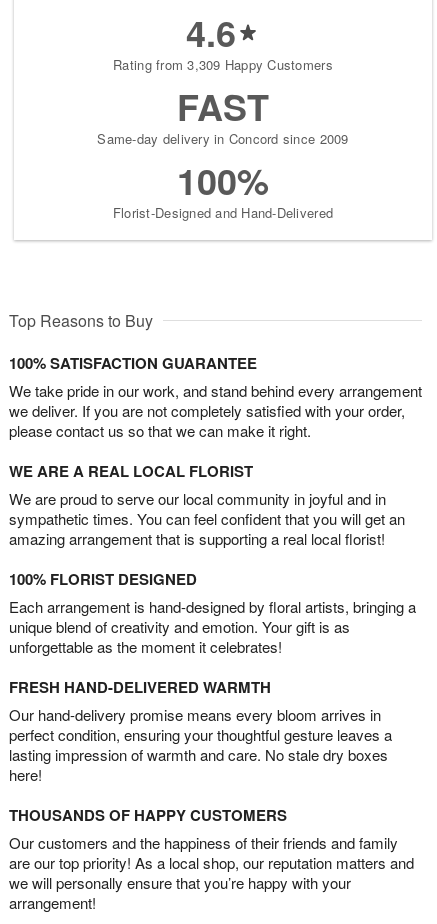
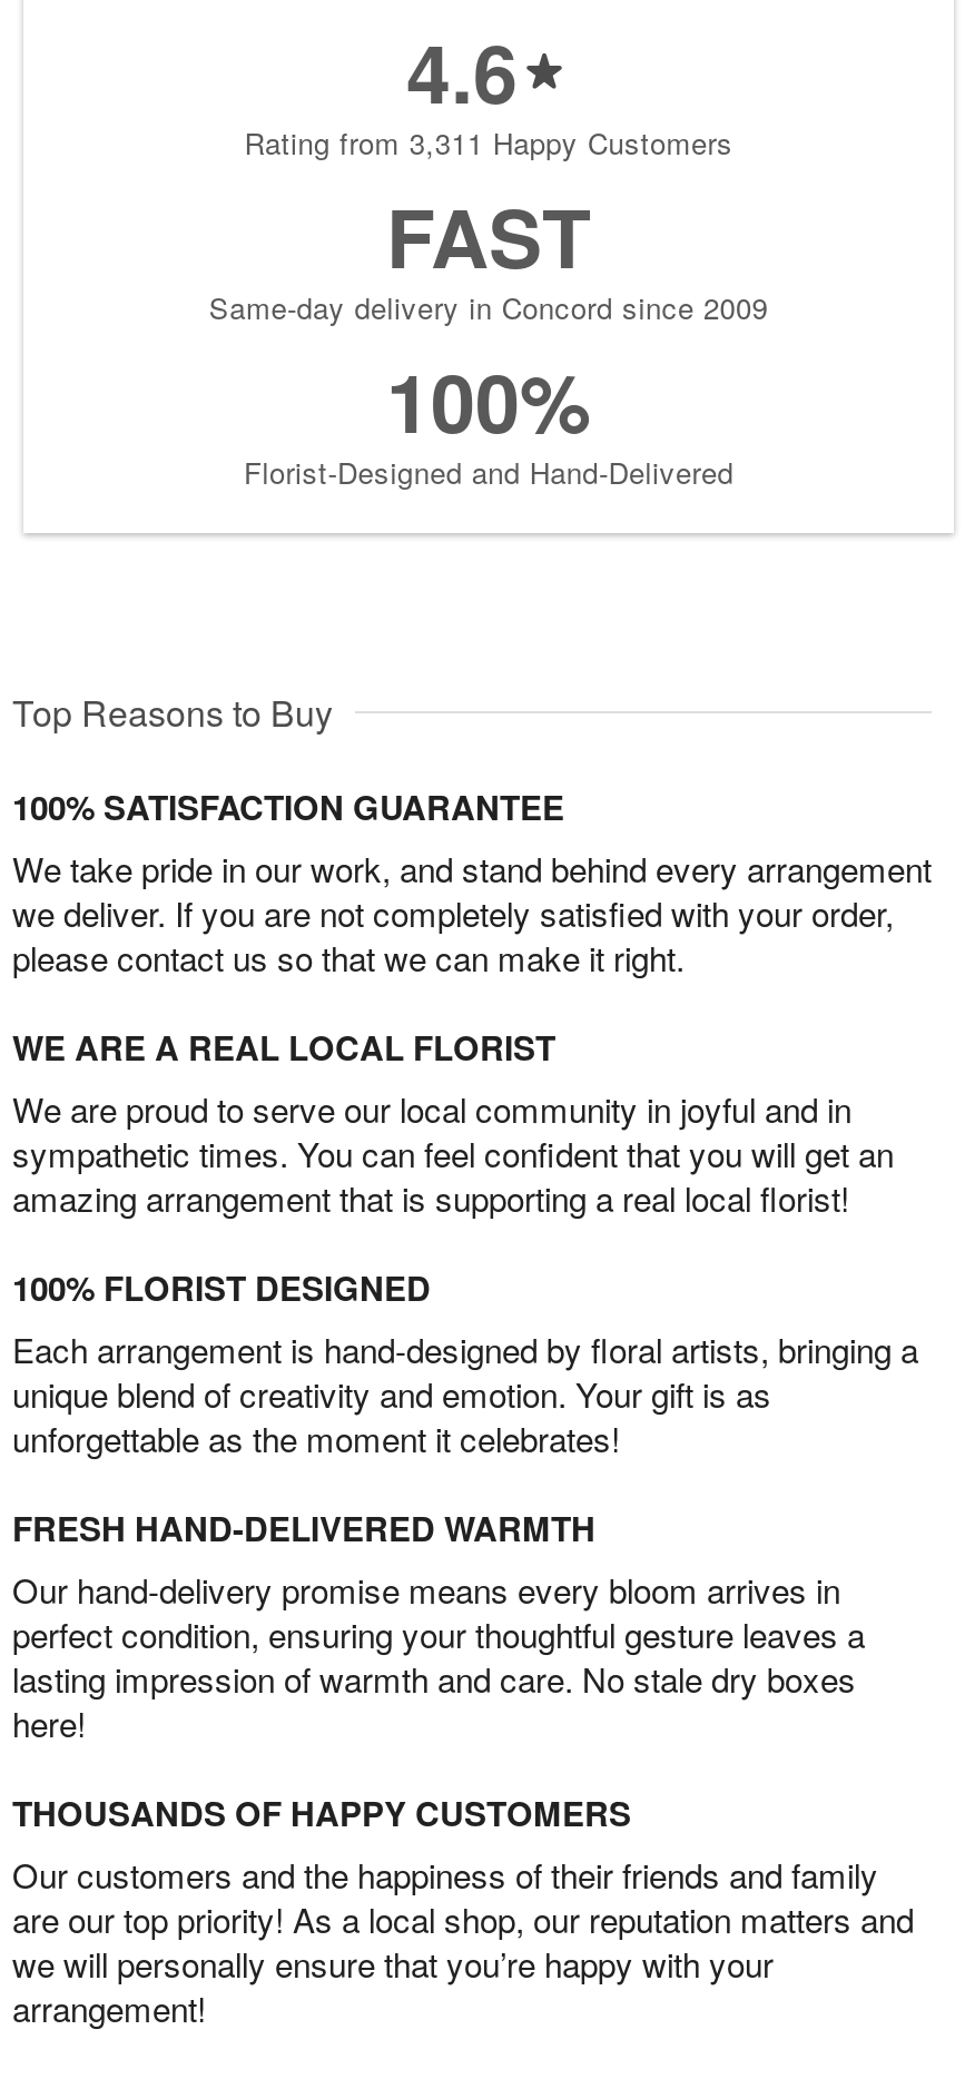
[113,55,333,74] Rating from 3,309 Happy Customers -> [244,122,733,164] Rating from 3,311 Happy Customers

